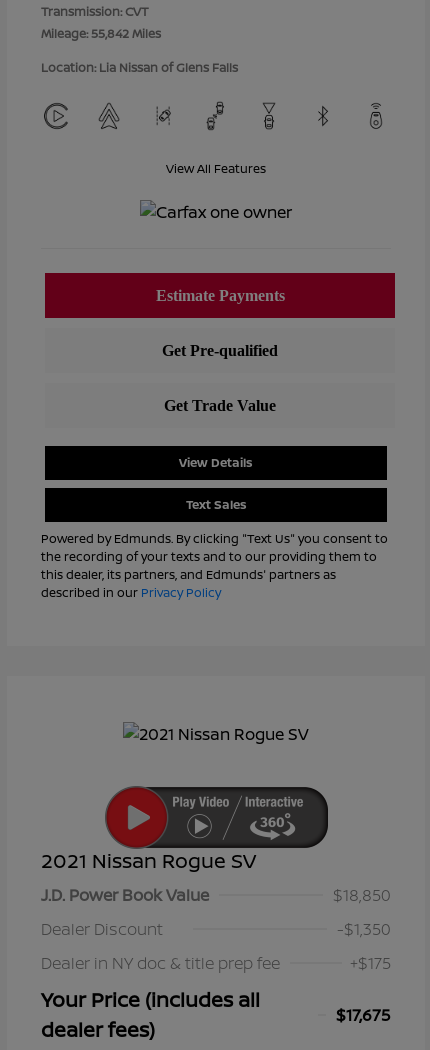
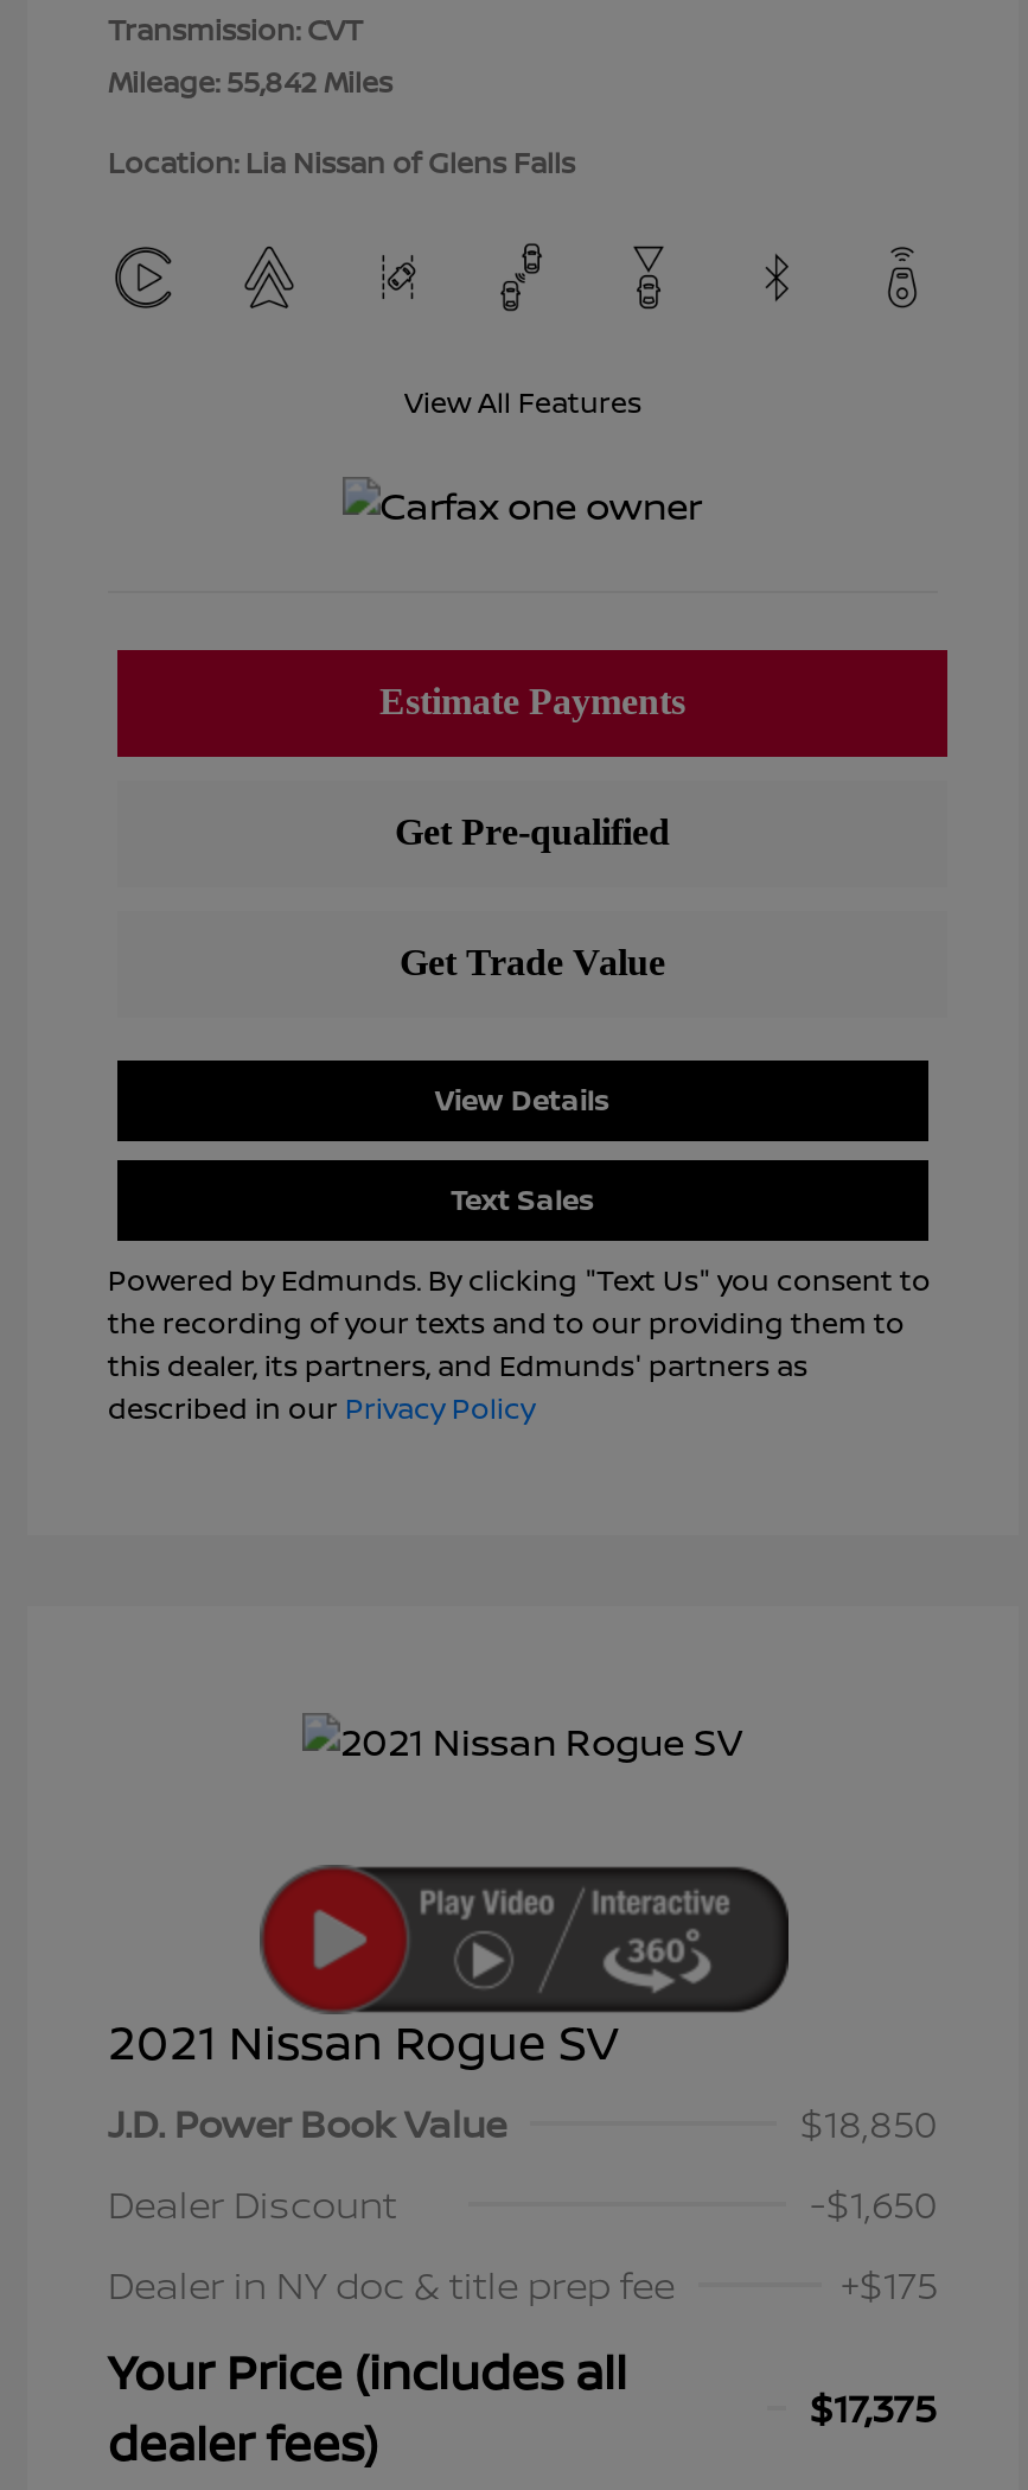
[337,918,391,940] -$1,350 -> [810,2179,938,2231] -$1,650
[336,1004,391,1026] $17,675 -> [810,2383,938,2435] $17,375

